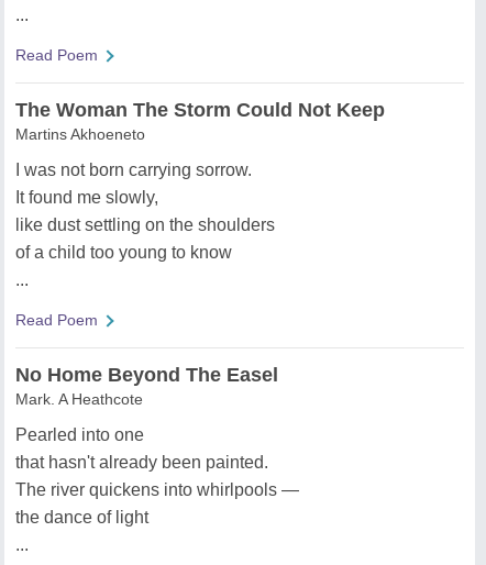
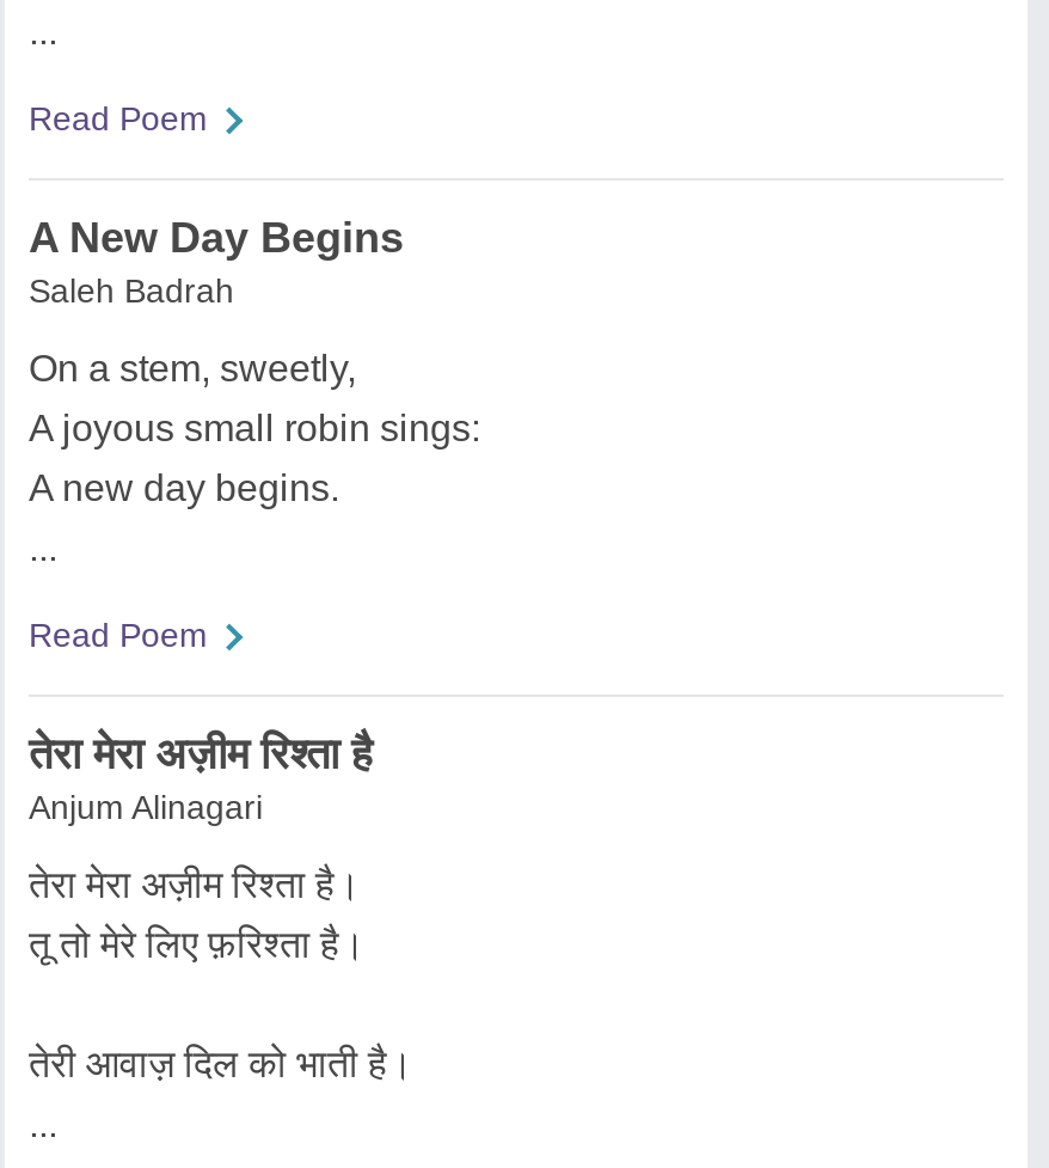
[15,99,385,262] The Woman The Storm Could Not Keep | Martins Akhoeneto | I was not born carrying sorrow. | It found me slowly, | like dust settling on the shoulders | of a child too young to know -> [29,214,480,508] A New Day Begins | Saleh Badrah | On a stem, sweetly, | A joyous small robin sings: | A new day begins.
[15,364,299,527] No Home Beyond The Easel | Mark. A Heathcote | Pearled into one | that hasn't already been painted. | The river quickens into whirlpools — | the dance of light -> [29,730,413,1084] तेरा मेरा अज़ीम रिश्ता है | Anjum Alinagari | तेरा मेरा अज़ीम रिश्ता है। | तू तो मेरे लिए फ़रिश्ता है। | तेरी आवाज़ दिल को भाती है।

